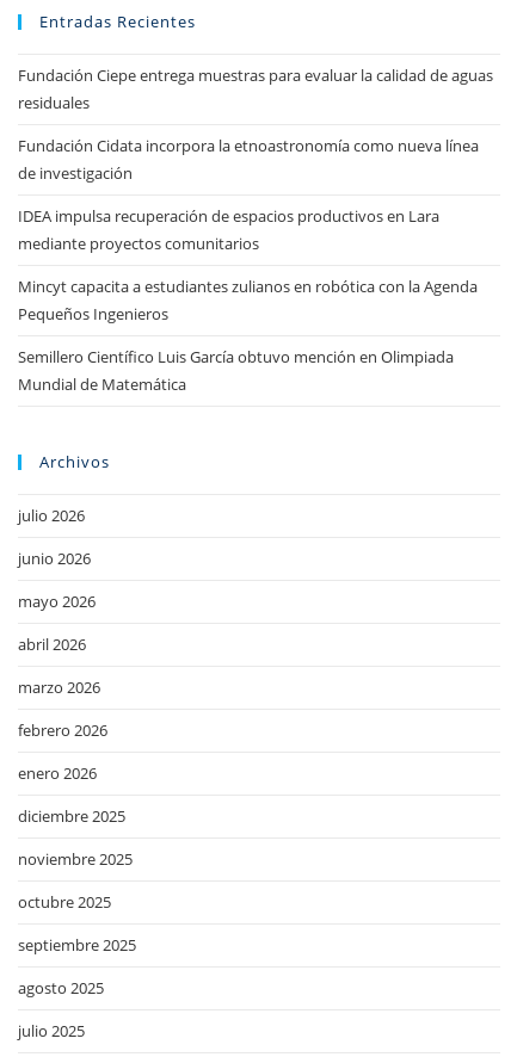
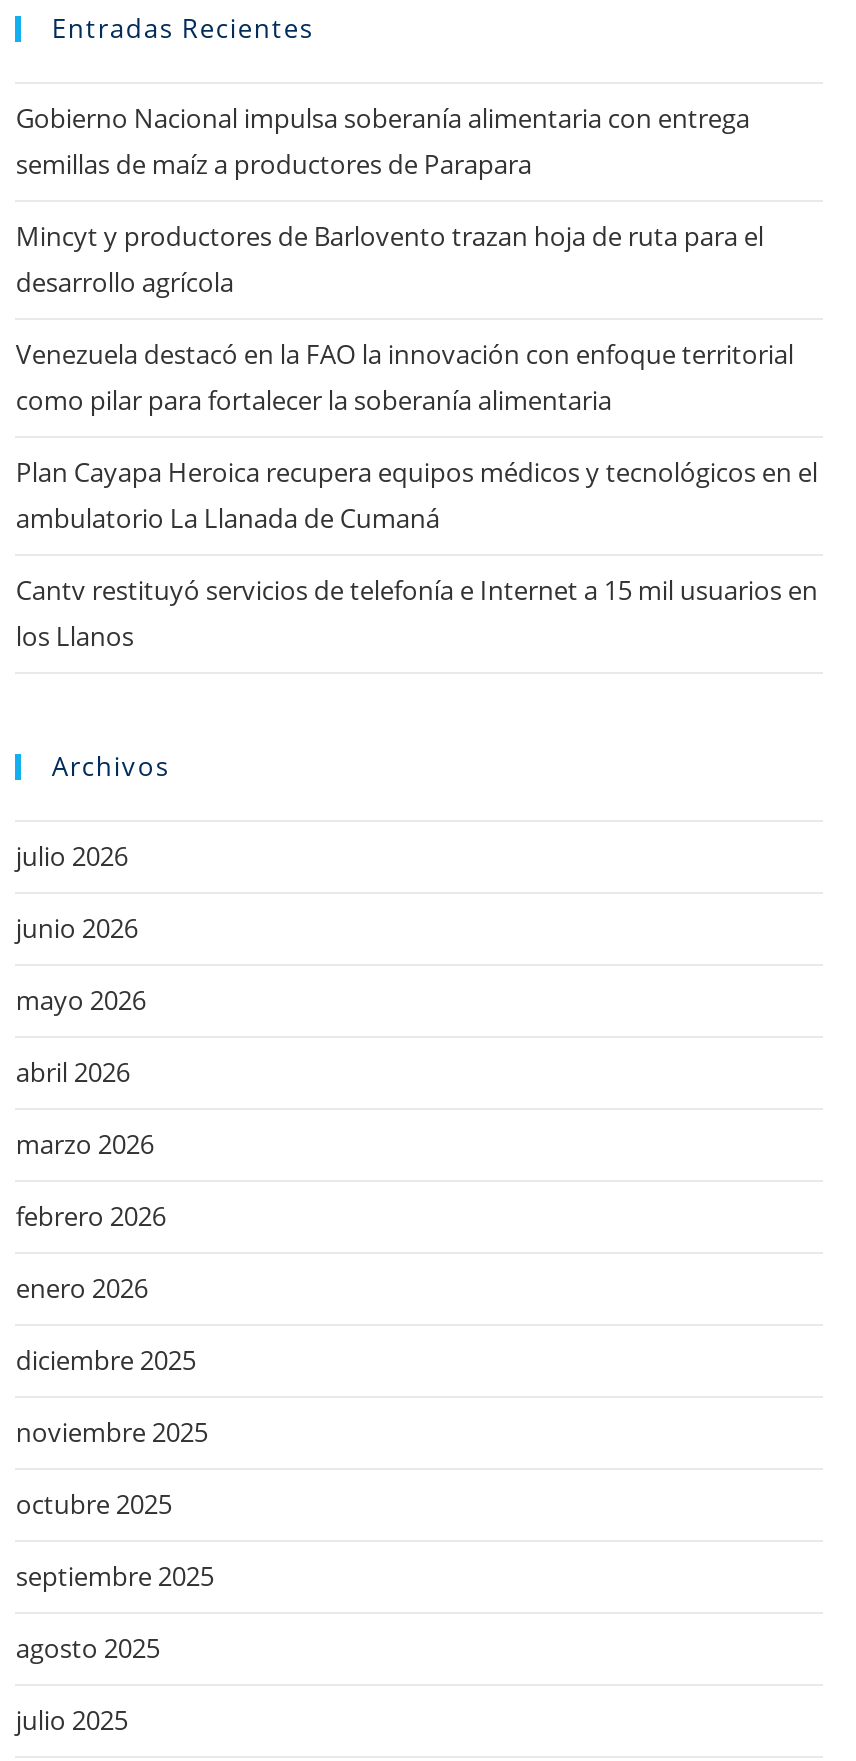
[18,65,494,114] Fundación Ciepe entrega muestras para evaluar la calidad de aguas | residuales -> [16,100,750,182] Gobierno Nacional impulsa soberanía alimentaria con entrega | semillas de maíz a productores de Parapara
[18,135,479,184] Fundación Cidata incorpora la etnoastronomía como nueva línea | de investigación -> [16,218,764,300] Mincyt y productores de Barlovento trazan hoja de ruta para el | desarrollo agrícola
[18,206,440,255] IDEA impulsa recuperación de espacios productivos en Lara | mediante proyectos comunitarios -> [16,336,794,418] Venezuela destacó en la FAO la innovación con enfoque territorial | como pilar para fortalecer la soberanía alimentaria
[18,276,478,325] Mincyt capacita a estudiantes zulianos en robótica con la Agenda | Pequeños Ingenieros -> [16,454,818,536] Plan Cayapa Heroica recupera equipos médicos y tecnológicos en el | ambulatorio La Llanada de Cumaná
[18,347,454,395] Semillero Científico Luis García obtuvo mención en Olimpiada | Mundial de Matemática -> [16,572,818,654] Cantv restituyó servicios de telefonía e Internet a 15 mil usuarios en | los Llanos

